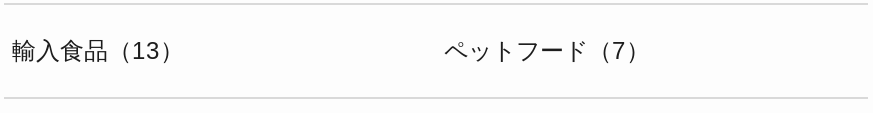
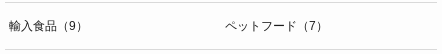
[12,36,184,64] 輸入食品（13） -> [9,19,88,33] 輸入食品（9）

